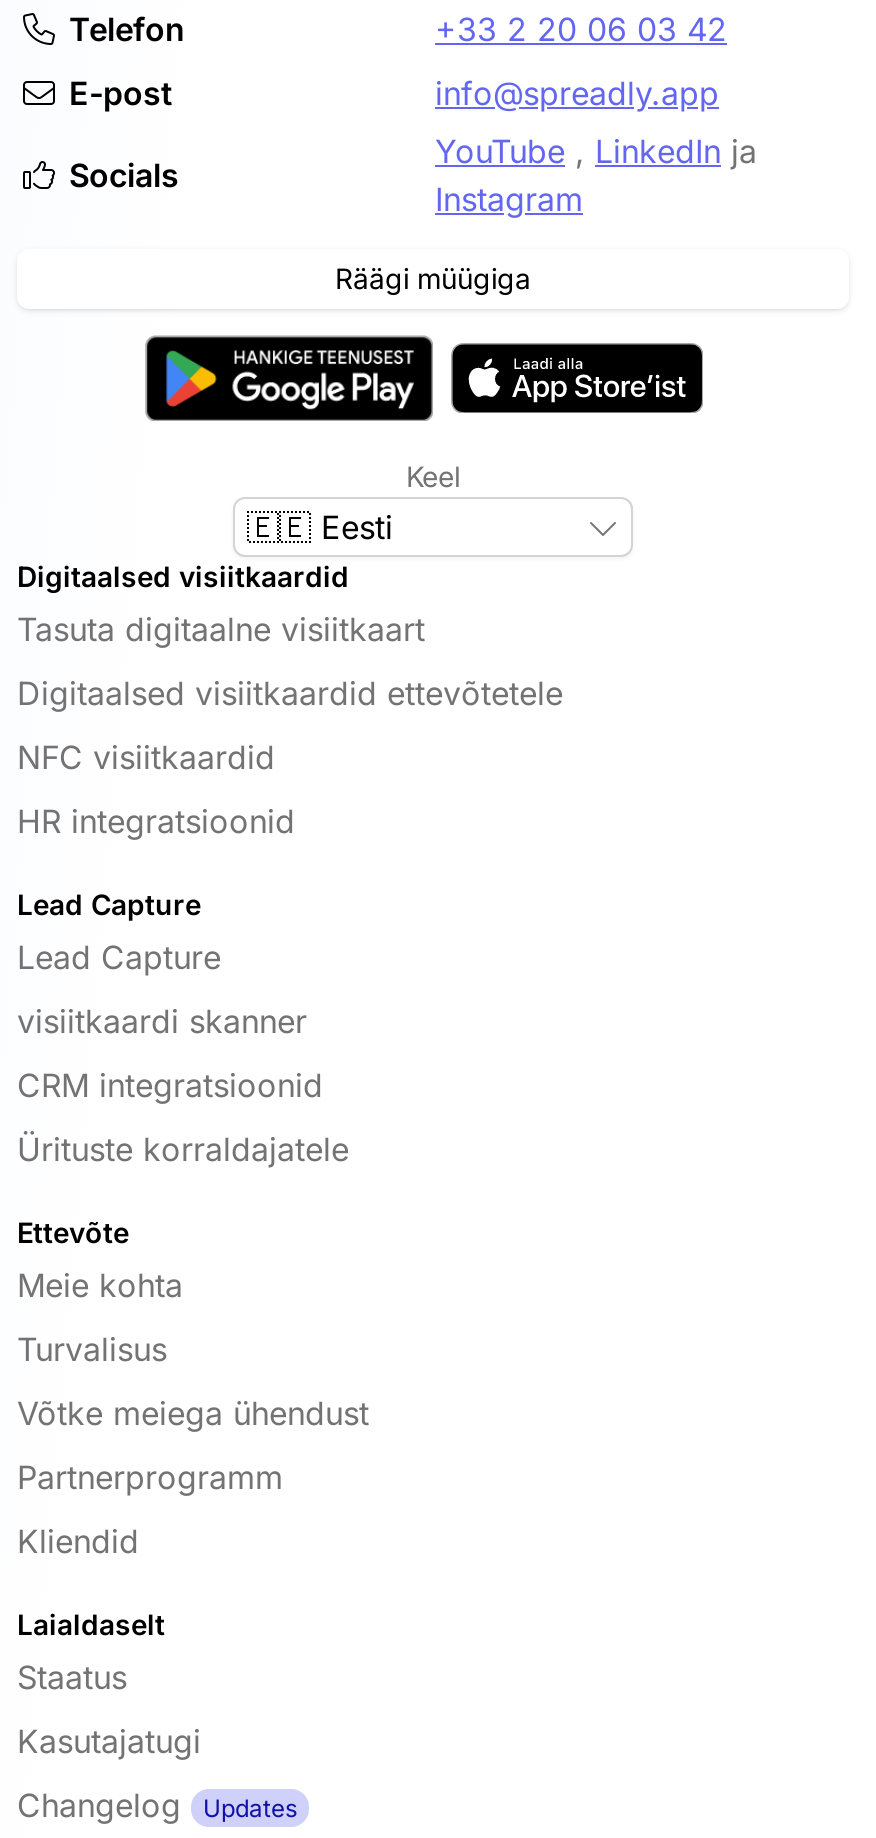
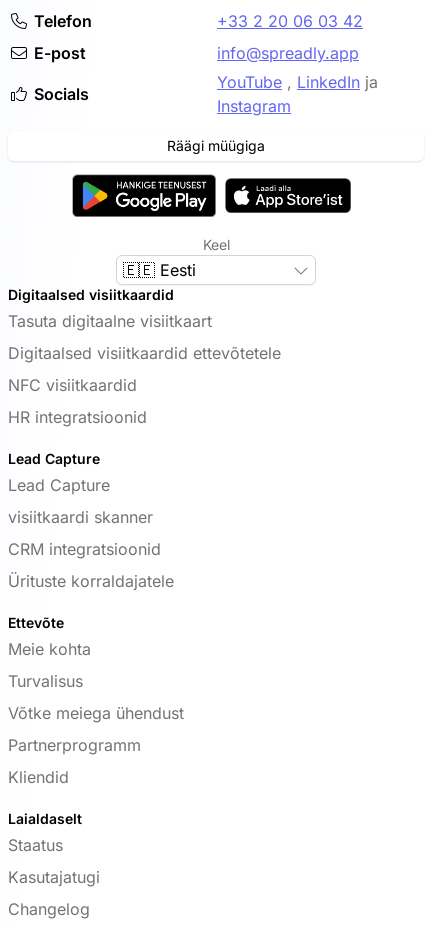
[203,1793,297,1823] Updates -> none

